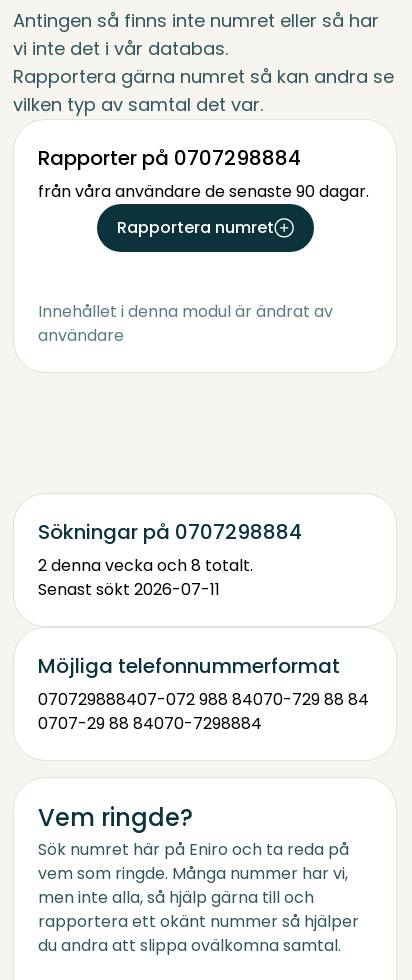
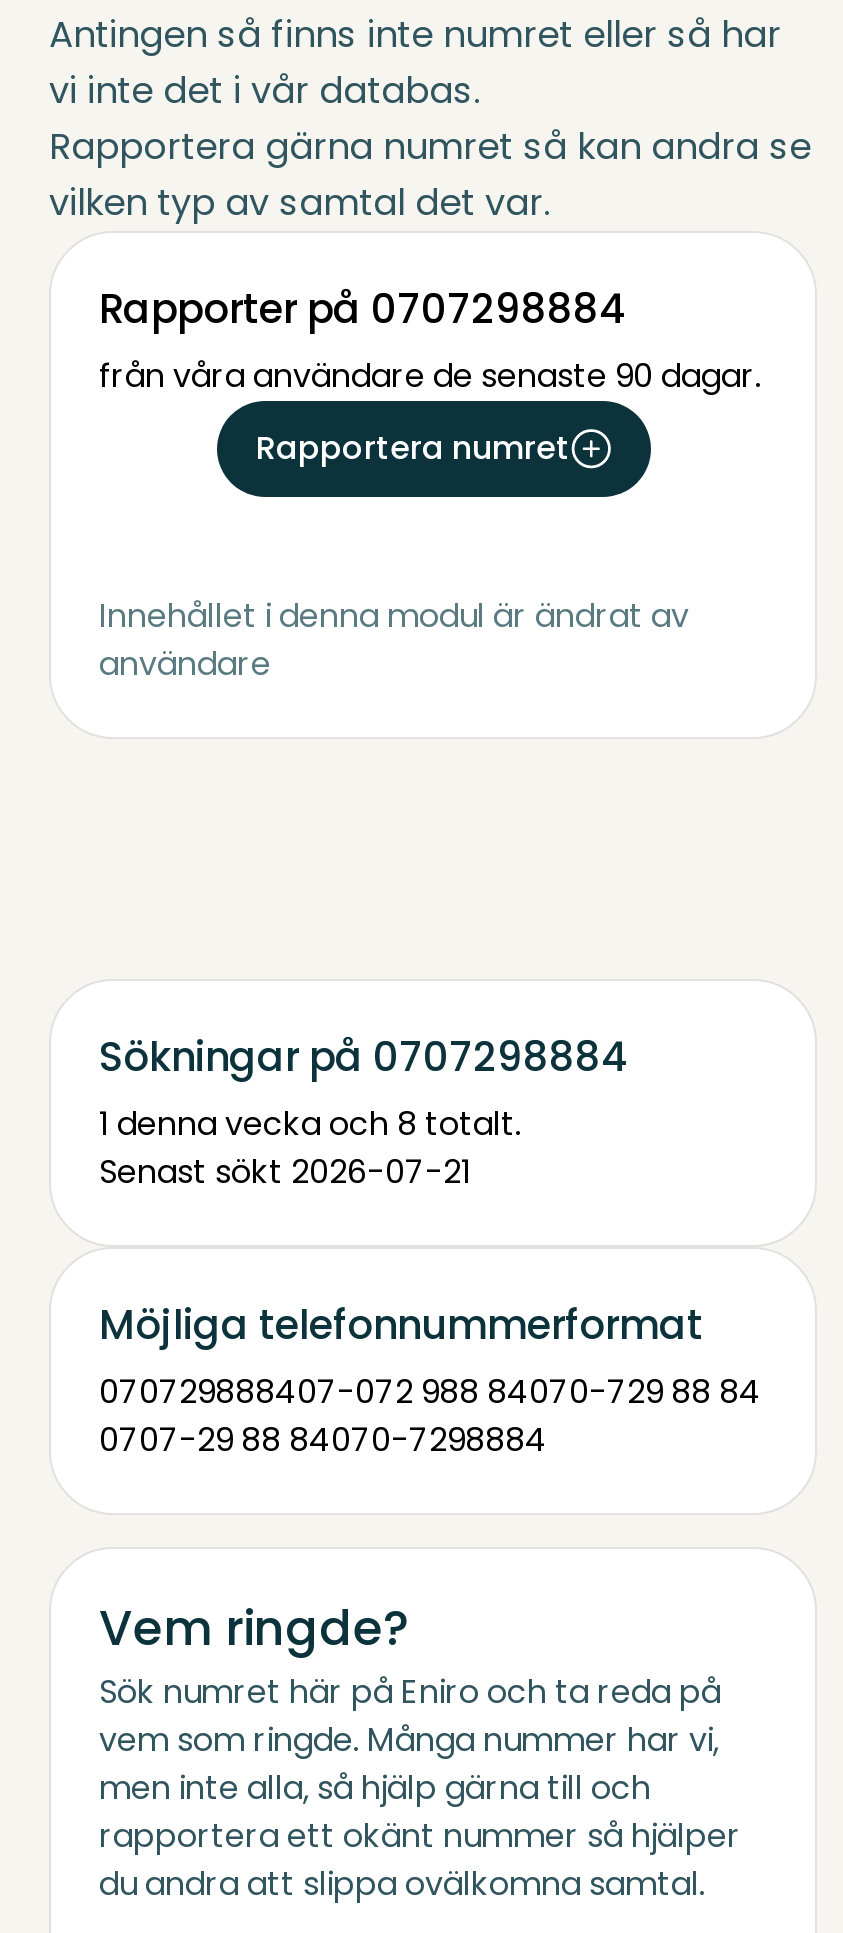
[38,554,253,577] 2 denna vecka och 8 totalt. -> [99,1101,521,1147] 1 denna vecka och 8 totalt.
[38,578,220,601] Senast sökt 2026-07-11 -> [99,1149,471,1195] Senast sökt 2026-07-21

